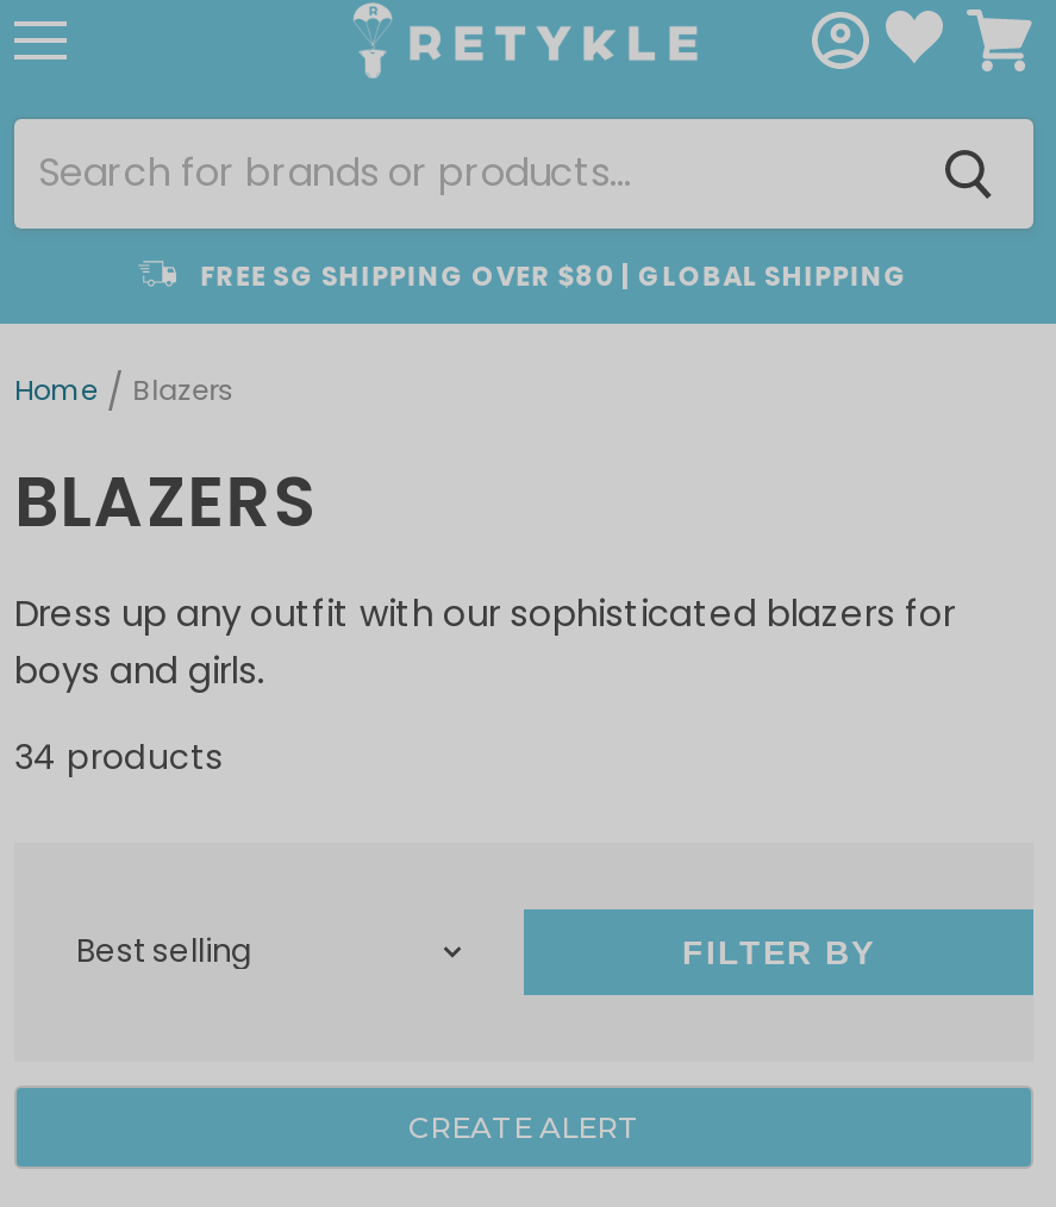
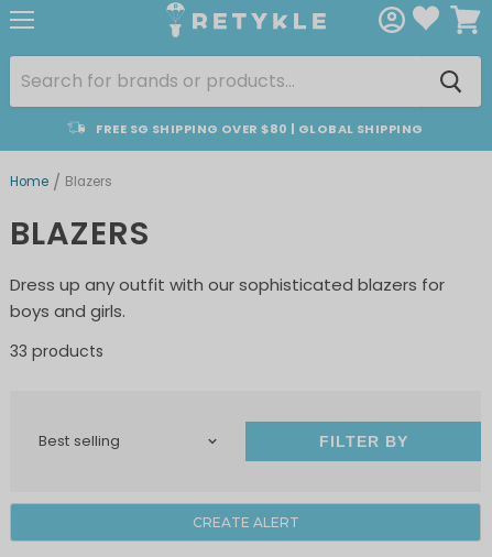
[14,734,221,781] 34 products -> [10,340,103,362] 33 products

